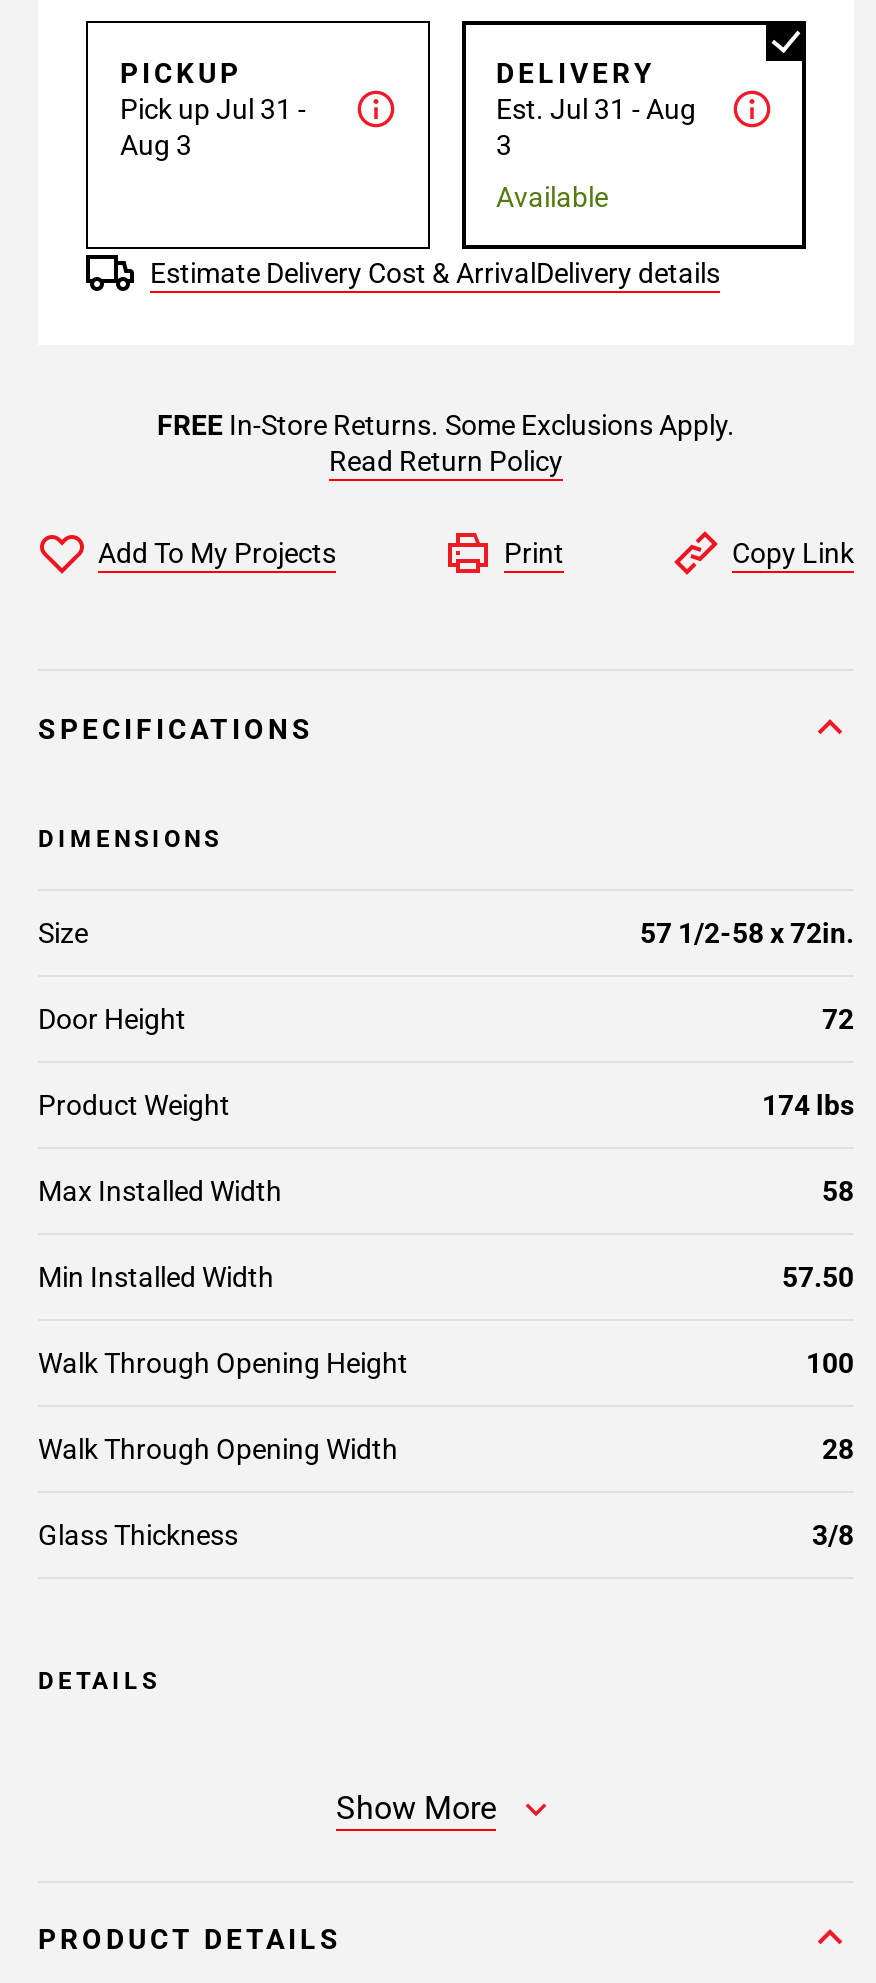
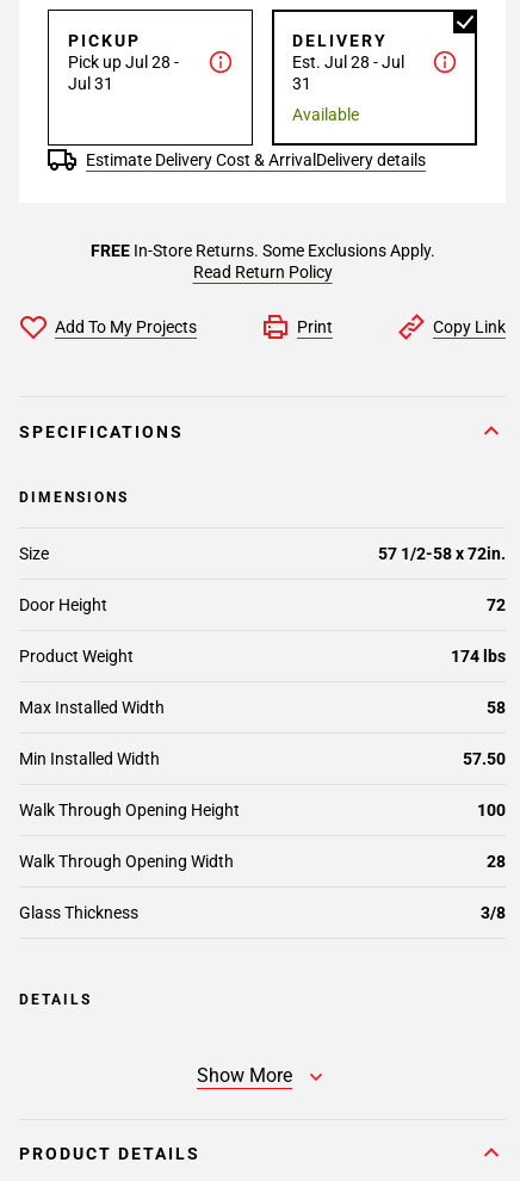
[120,93,306,161] Pick up Jul 31 - | Aug 3 -> [68,52,179,93] Pick up Jul 28 - | Jul 31
[496,93,696,125] Est. Jul 31 - Aug -> [292,52,404,72] Est. Jul 28 - Jul
[496,129,512,161] 3 -> [292,74,311,93] 31

